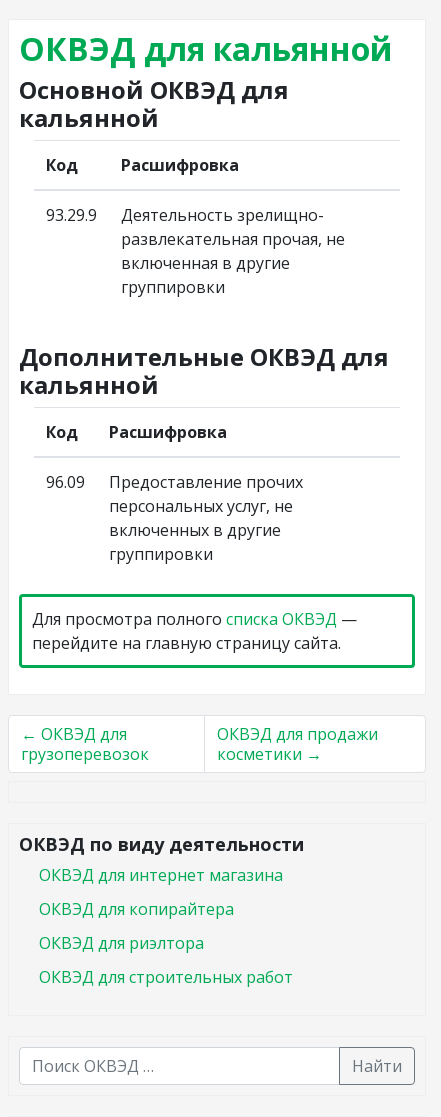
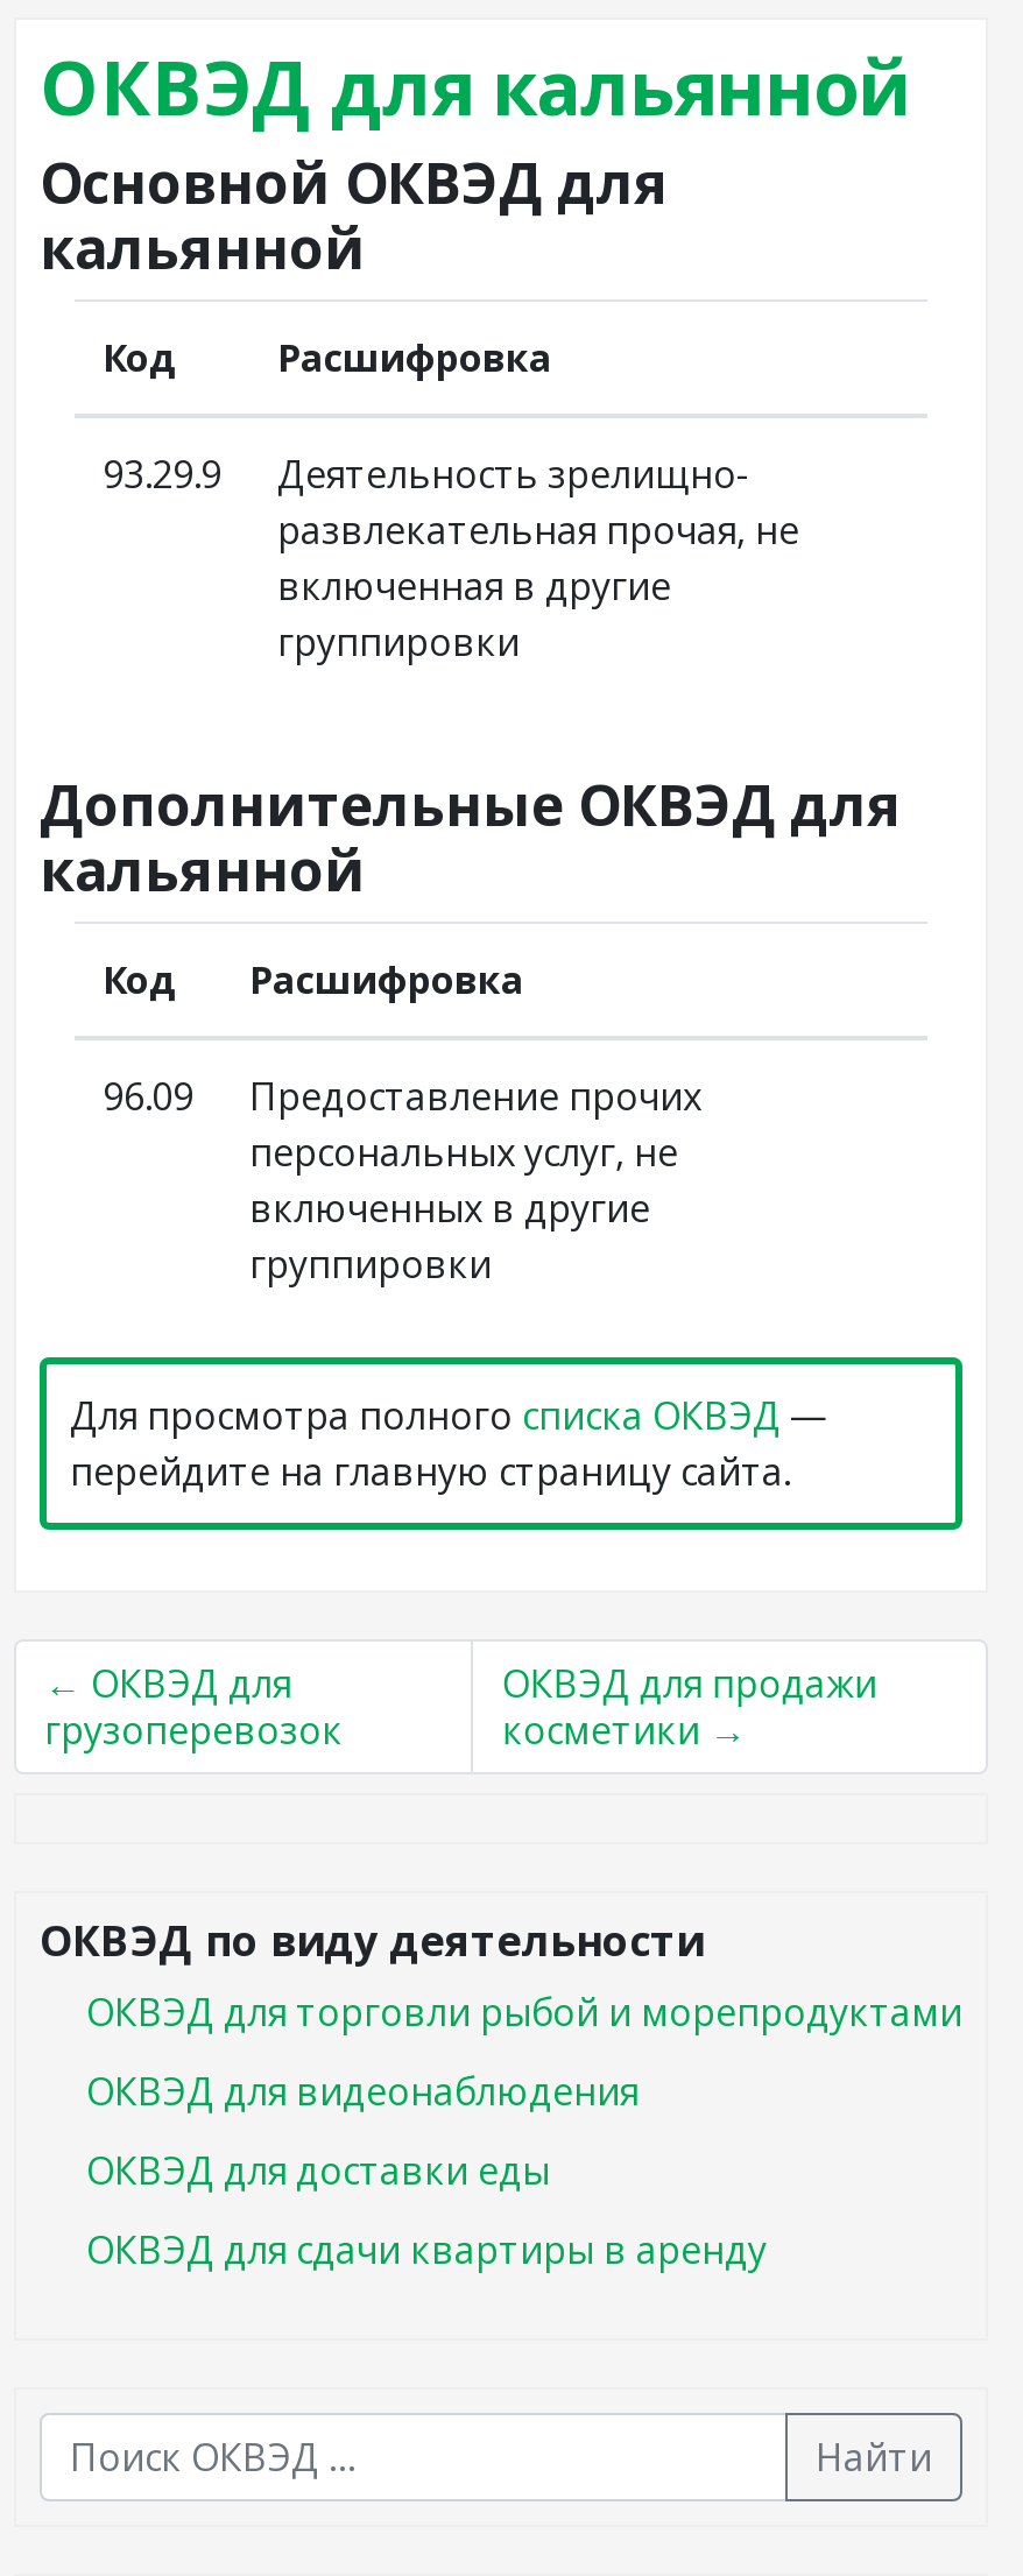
[39,864,283,886] ОКВЭД для интернет магазина -> [86,1986,962,2038] ОКВЭД для торговли рыбой и морепродуктами
[39,898,234,920] ОКВЭД для копирайтера -> [86,2066,639,2117] ОКВЭД для видеонаблюдения
[39,932,204,954] ОКВЭД для риэлтора -> [86,2145,550,2196] ОКВЭД для доставки еды
[39,966,293,988] ОКВЭД для строительных работ -> [86,2224,767,2275] ОКВЭД для сдачи квартиры в аренду

